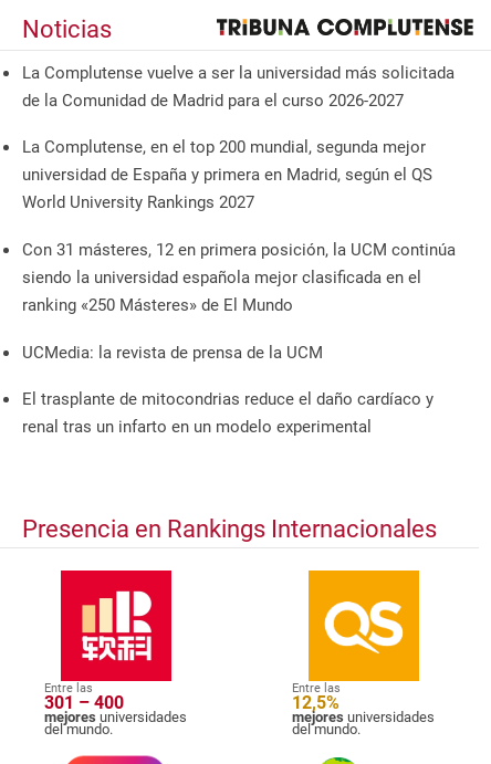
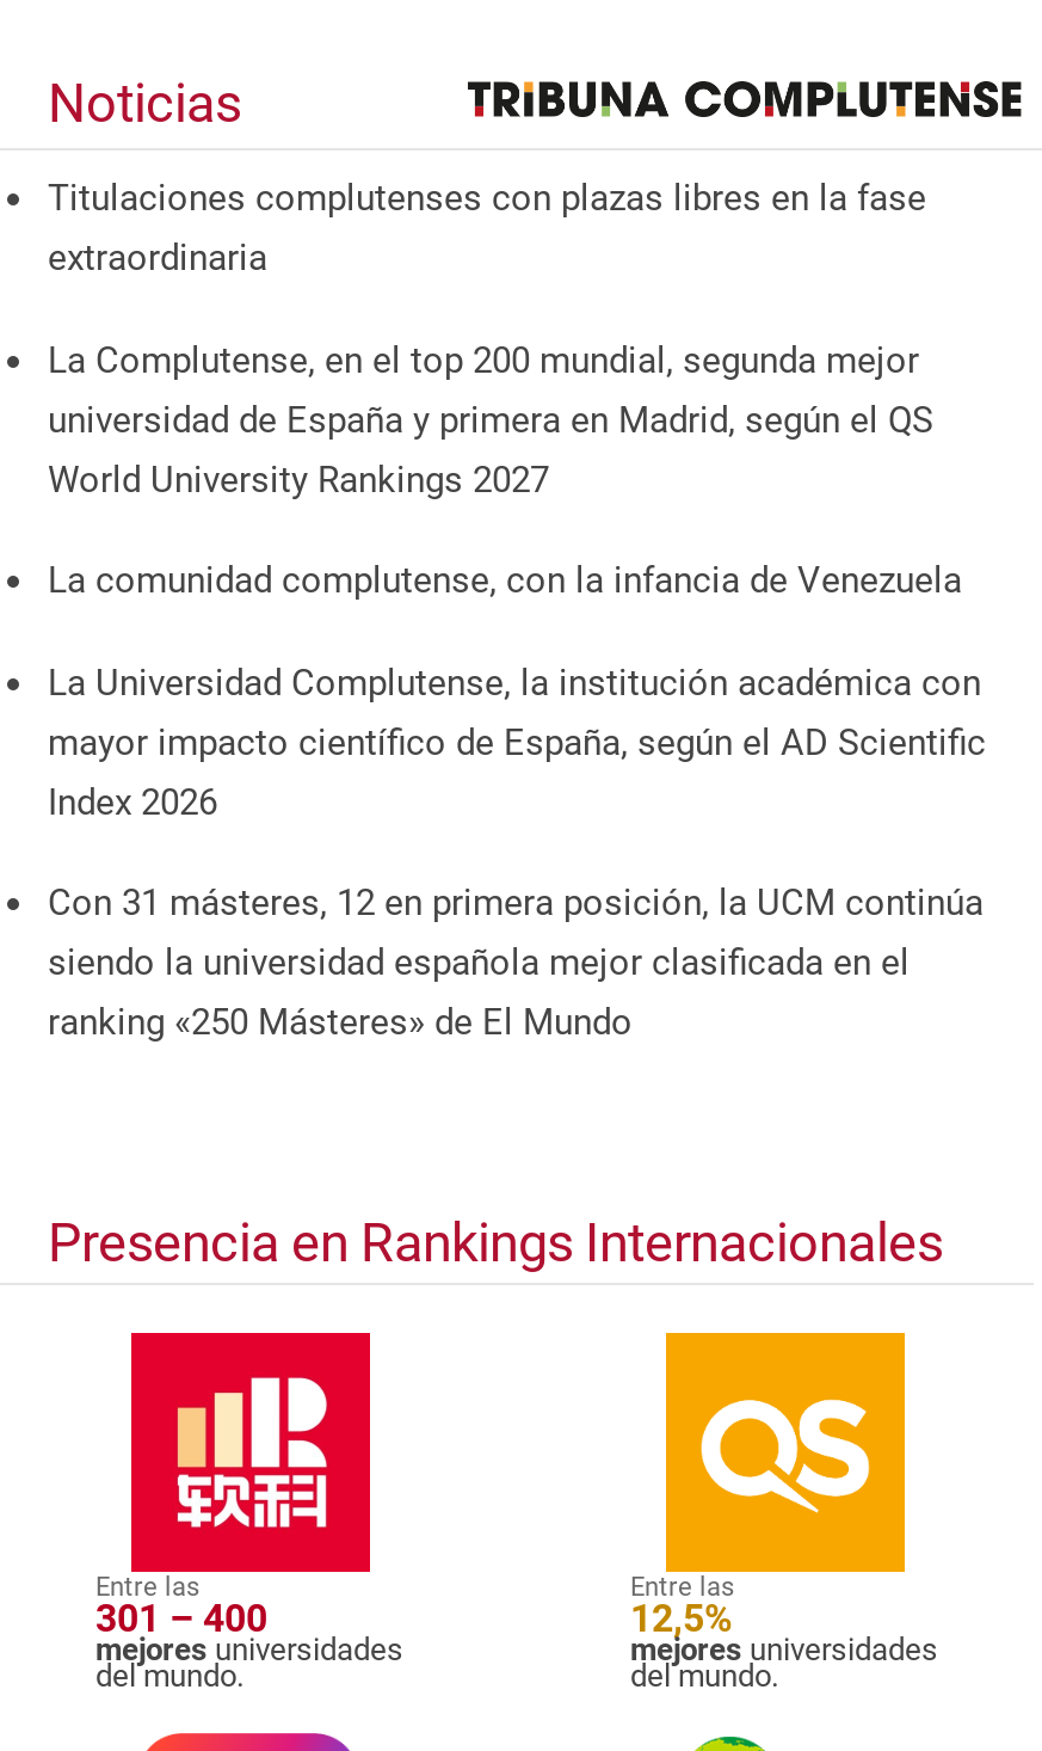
[22,63,455,110] La Complutense vuelve a ser la universidad más solicitada | de la Comunidad de Madrid para el curso 2026-2027 -> [48,176,926,279] Titulaciones complutenses con plazas libres en la fase | extraordinaria
none -> [48,559,986,823] La comunidad complutense, con la infancia de Venezuela | La Universidad Complutense, la institución académica con | mayor impacto científico de España, según el AD Scientific | Index 2026
moved [22,240,456,315] -> [48,882,984,1044]: Con 31 másteres, 12 en primera posición, la UCM continúa | siendo la universidad española mejor clasificada en el | ranking «250 Másteres» de El Mundo
[22,342,433,437] UCMedia: la revista de prensa de la UCM | El trasplante de mitocondrias reduce el daño cardíaco y | renal tras un infarto en un modelo experimental -> none

